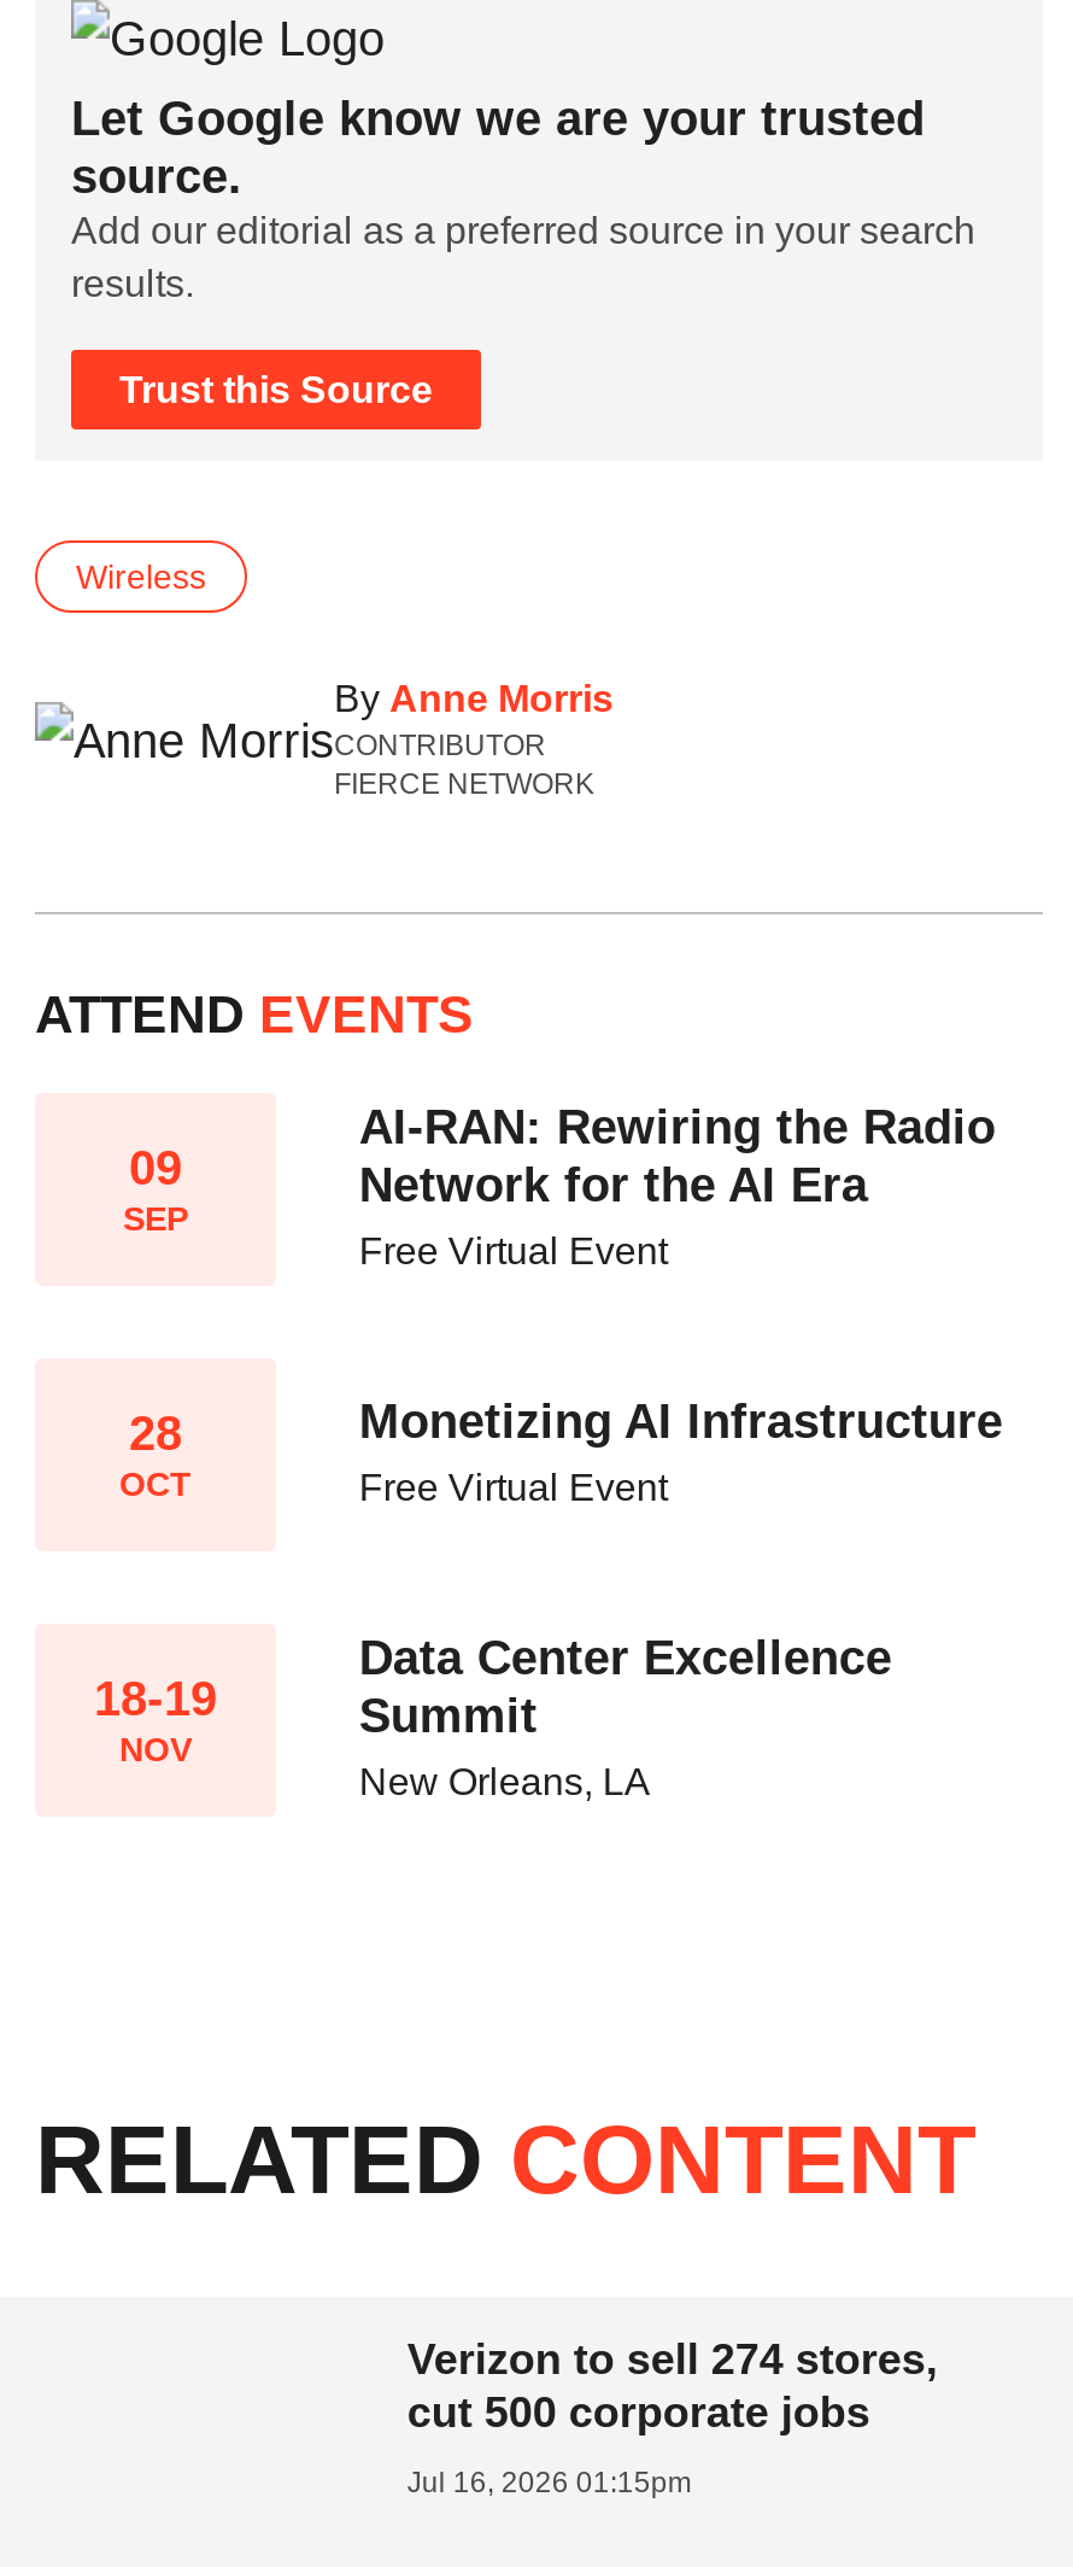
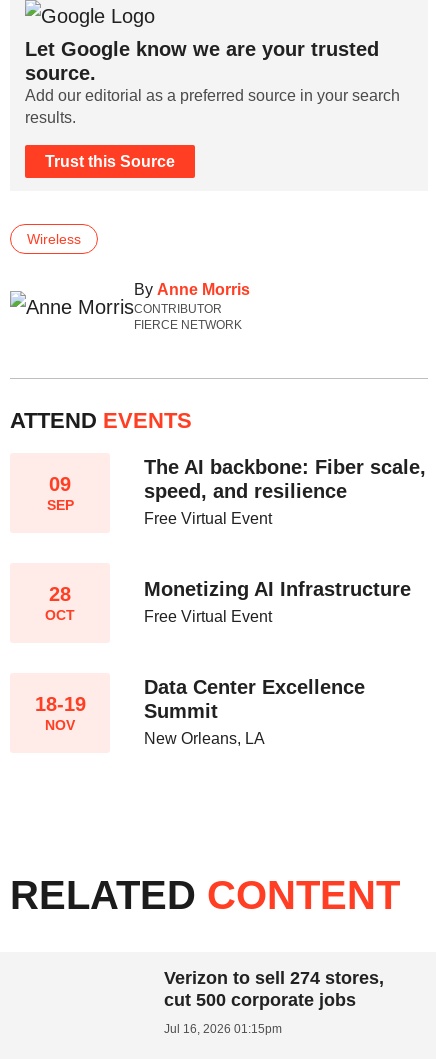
[359,1101,995,1212] AI-RAN: Rewiring the Radio | Network for the AI Era -> [144,456,426,502] The AI backbone: Fiber scale, | speed, and resilience

